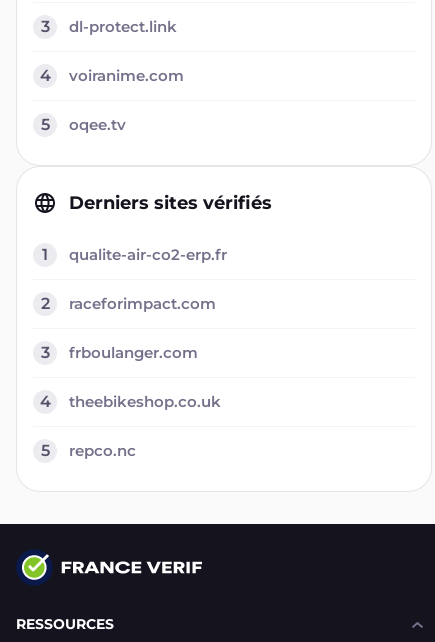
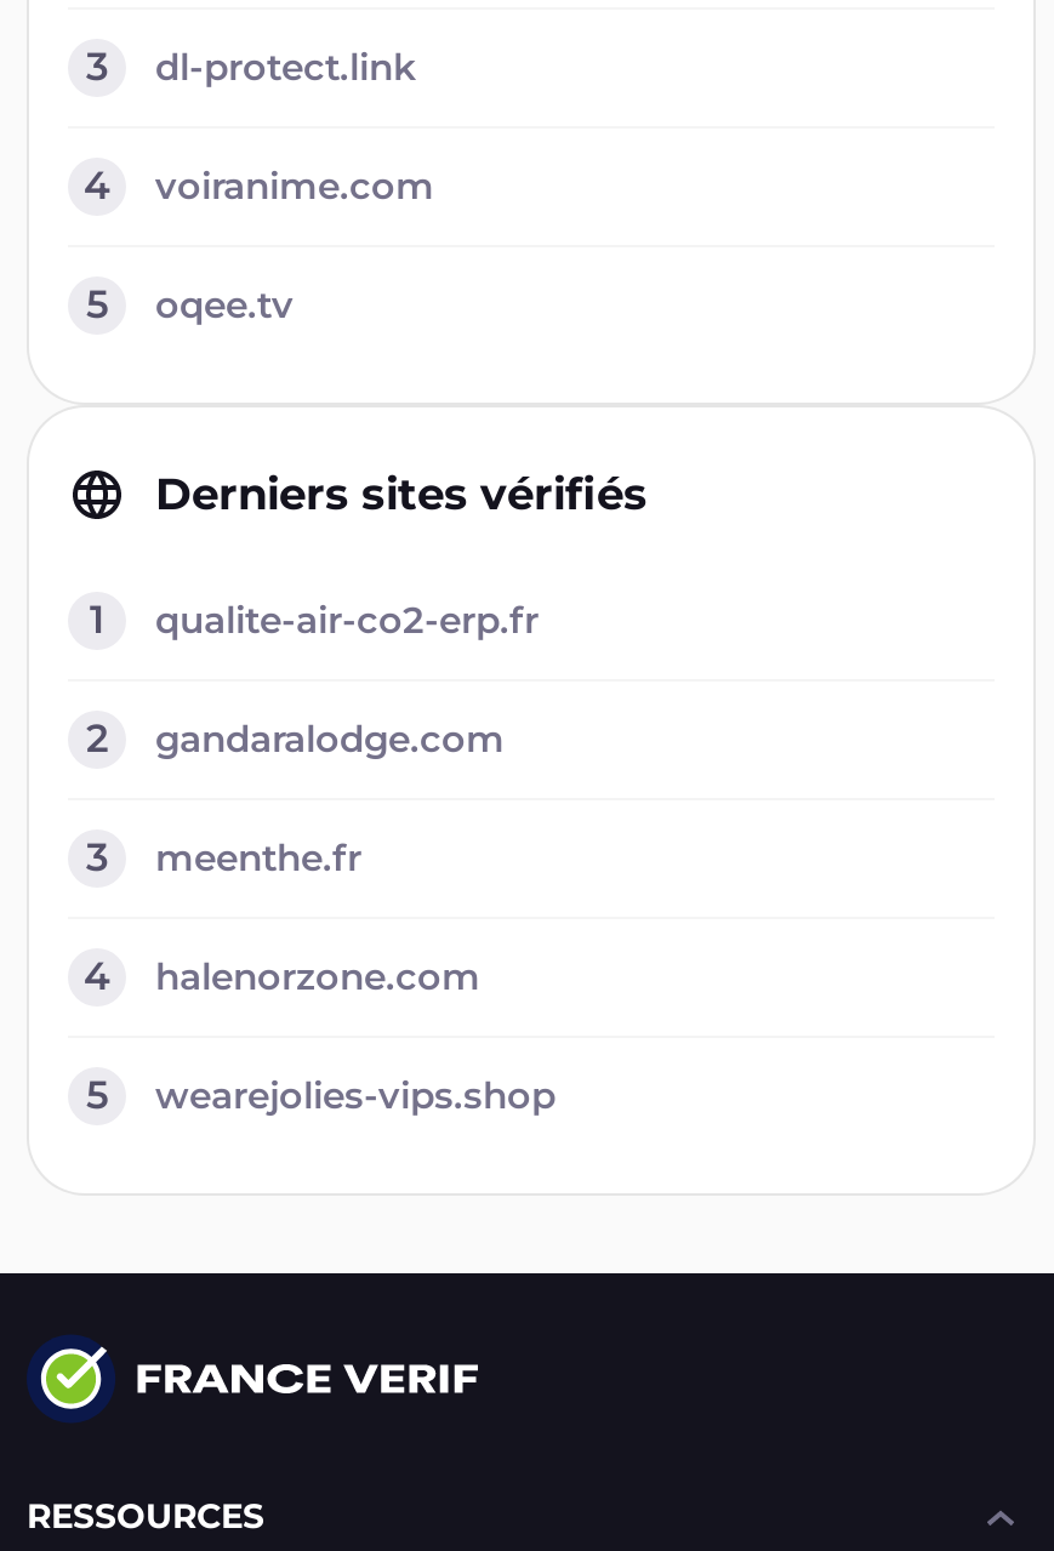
[69,294,216,313] raceforimpact.com -> [155,715,505,762] gandaralodge.com
[69,343,198,362] frboulanger.com -> [155,834,361,880] meenthe.fr
[69,392,221,411] theebikeshop.co.uk -> [155,953,480,999] halenorzone.com
[69,441,136,460] repco.nc -> [155,1072,556,1118] wearejolies-vips.shop

